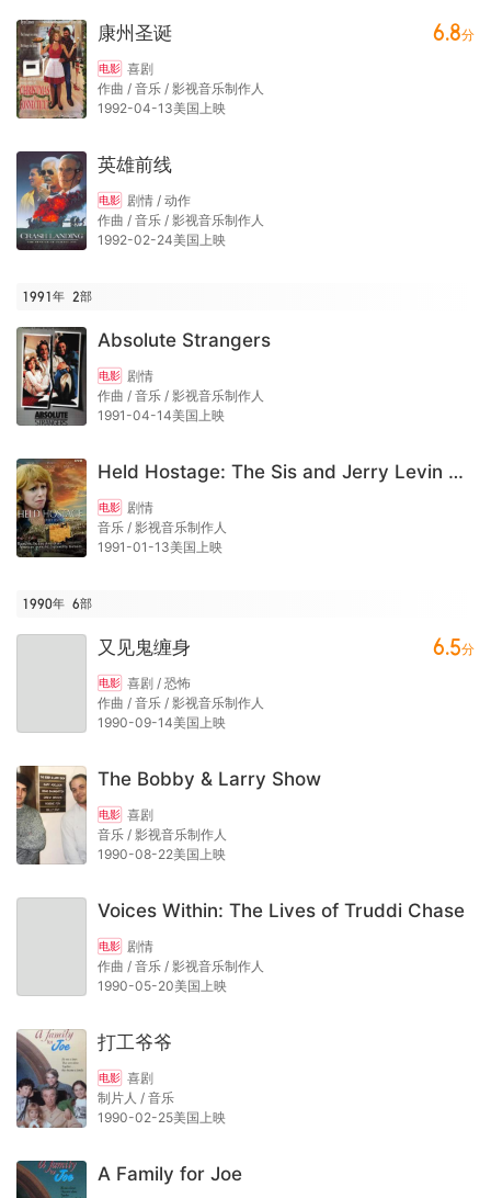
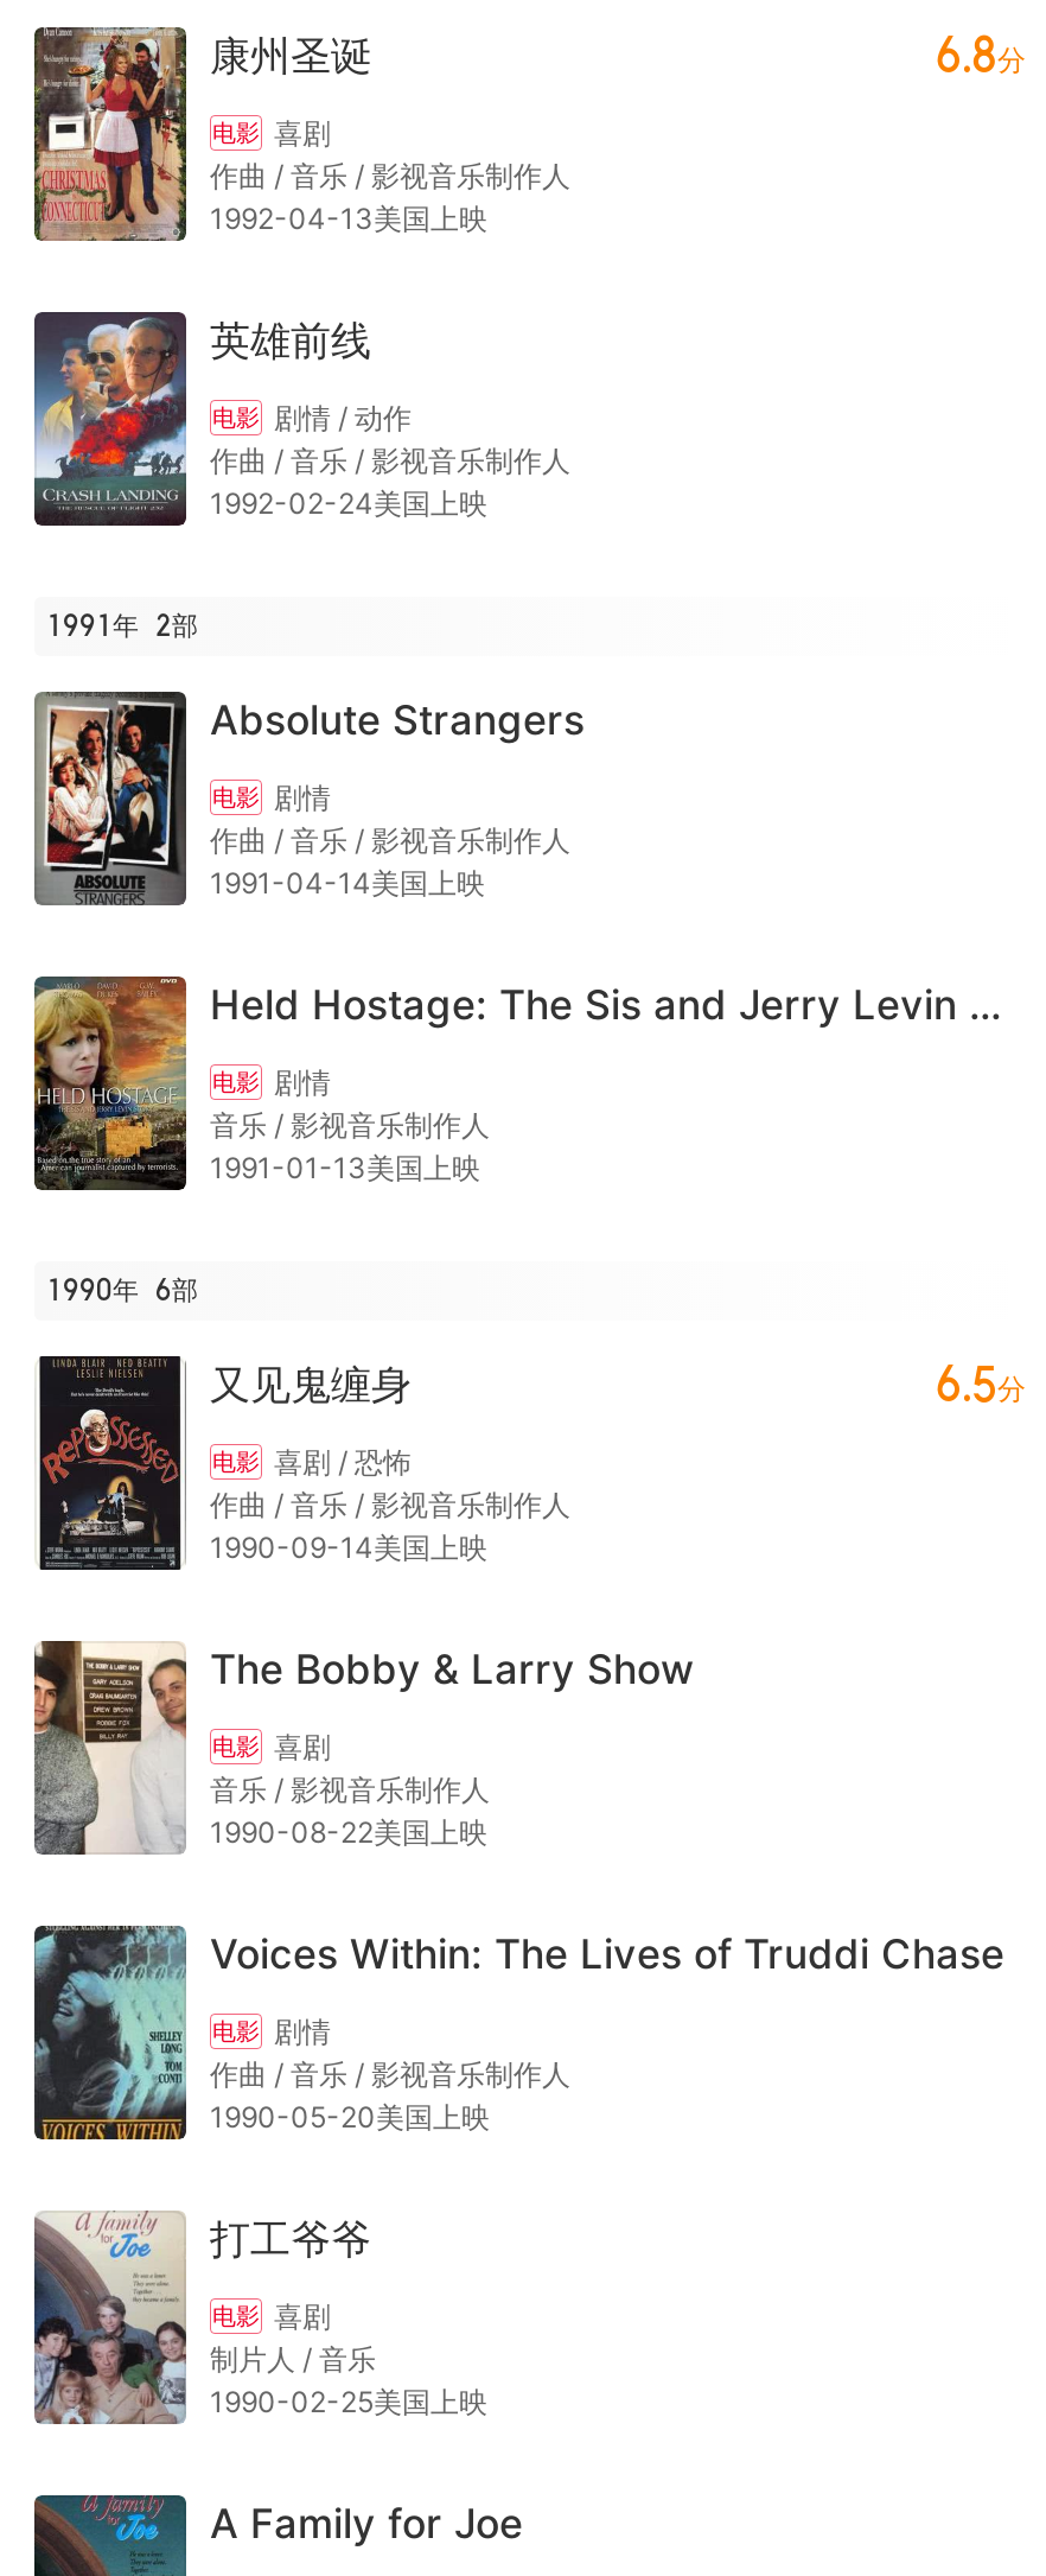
none -> [37,1354,184,1572] [image]
none -> [32,1926,189,2142] [image]

